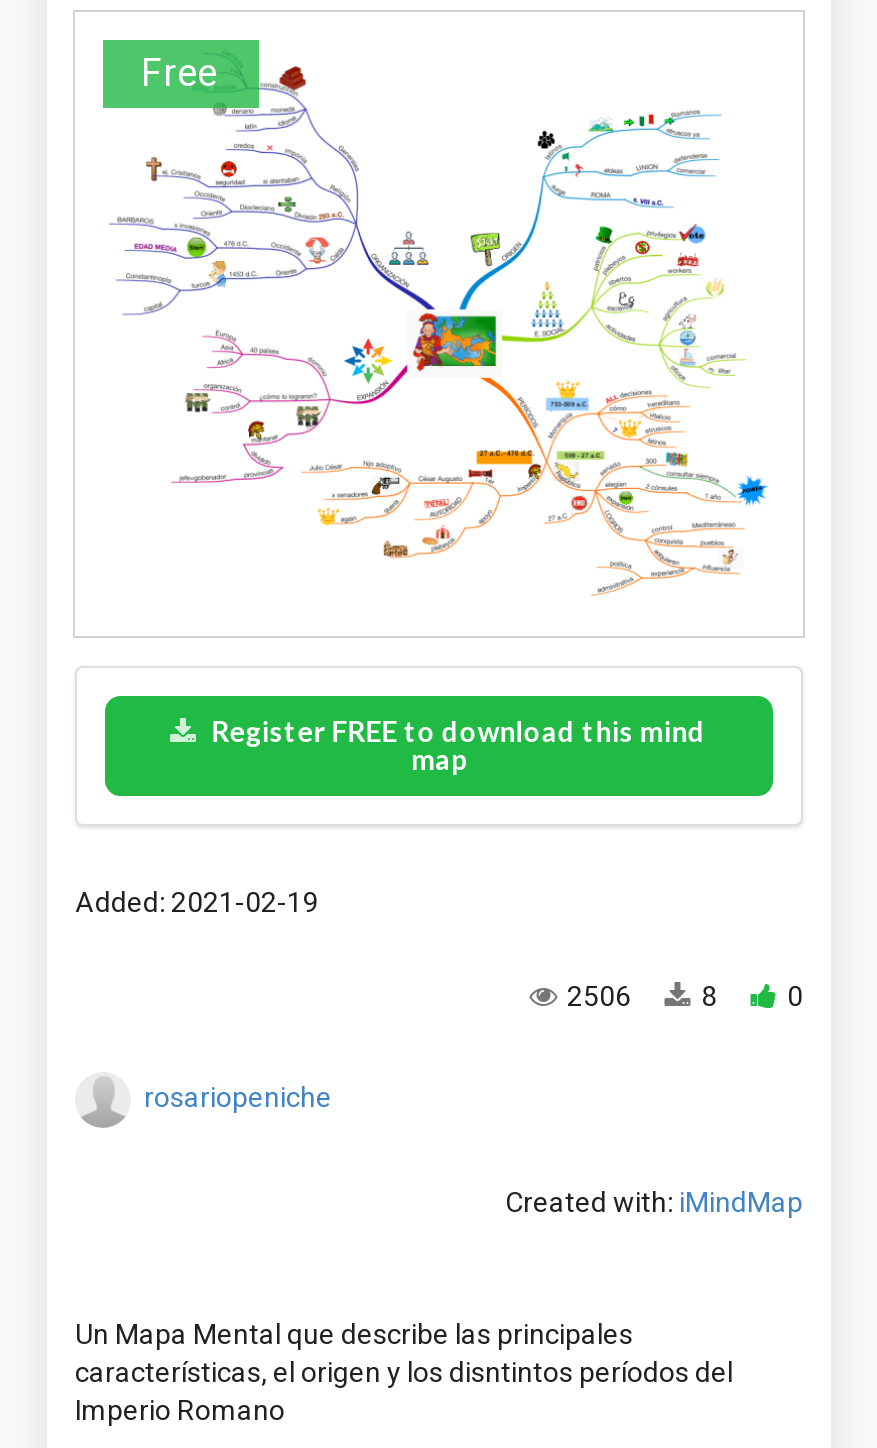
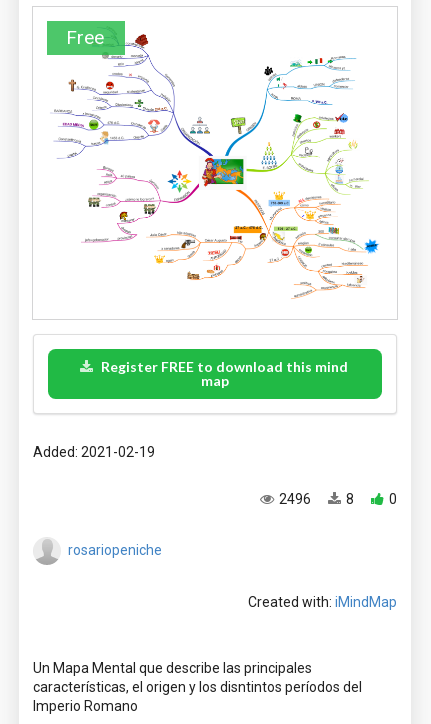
[567,979,631,1011] 2506 -> [279,491,311,507] 2496

